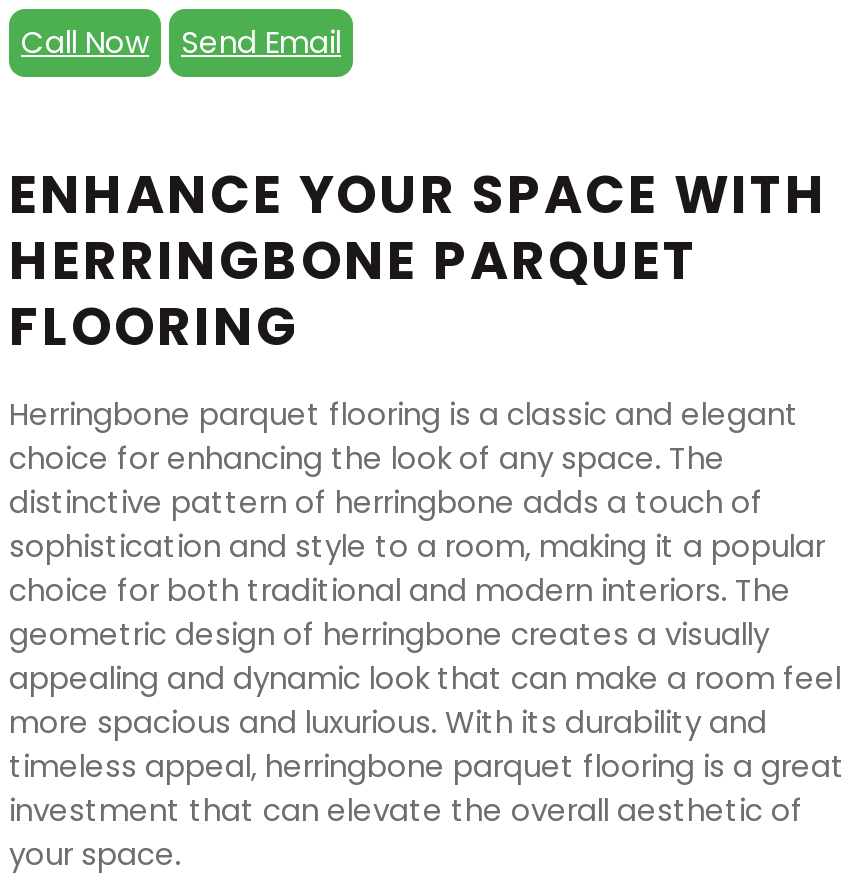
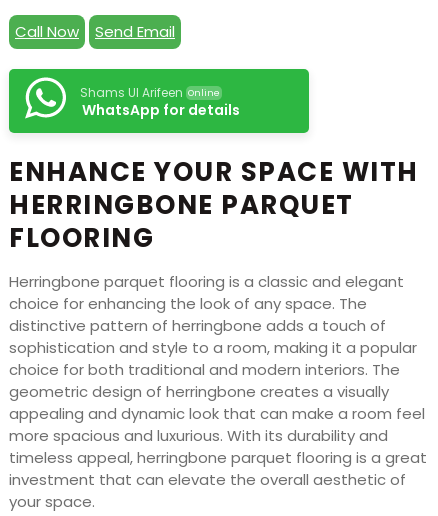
none -> [80,84,240,120] Shams Ul Arifeen Online | WhatsApp for details

